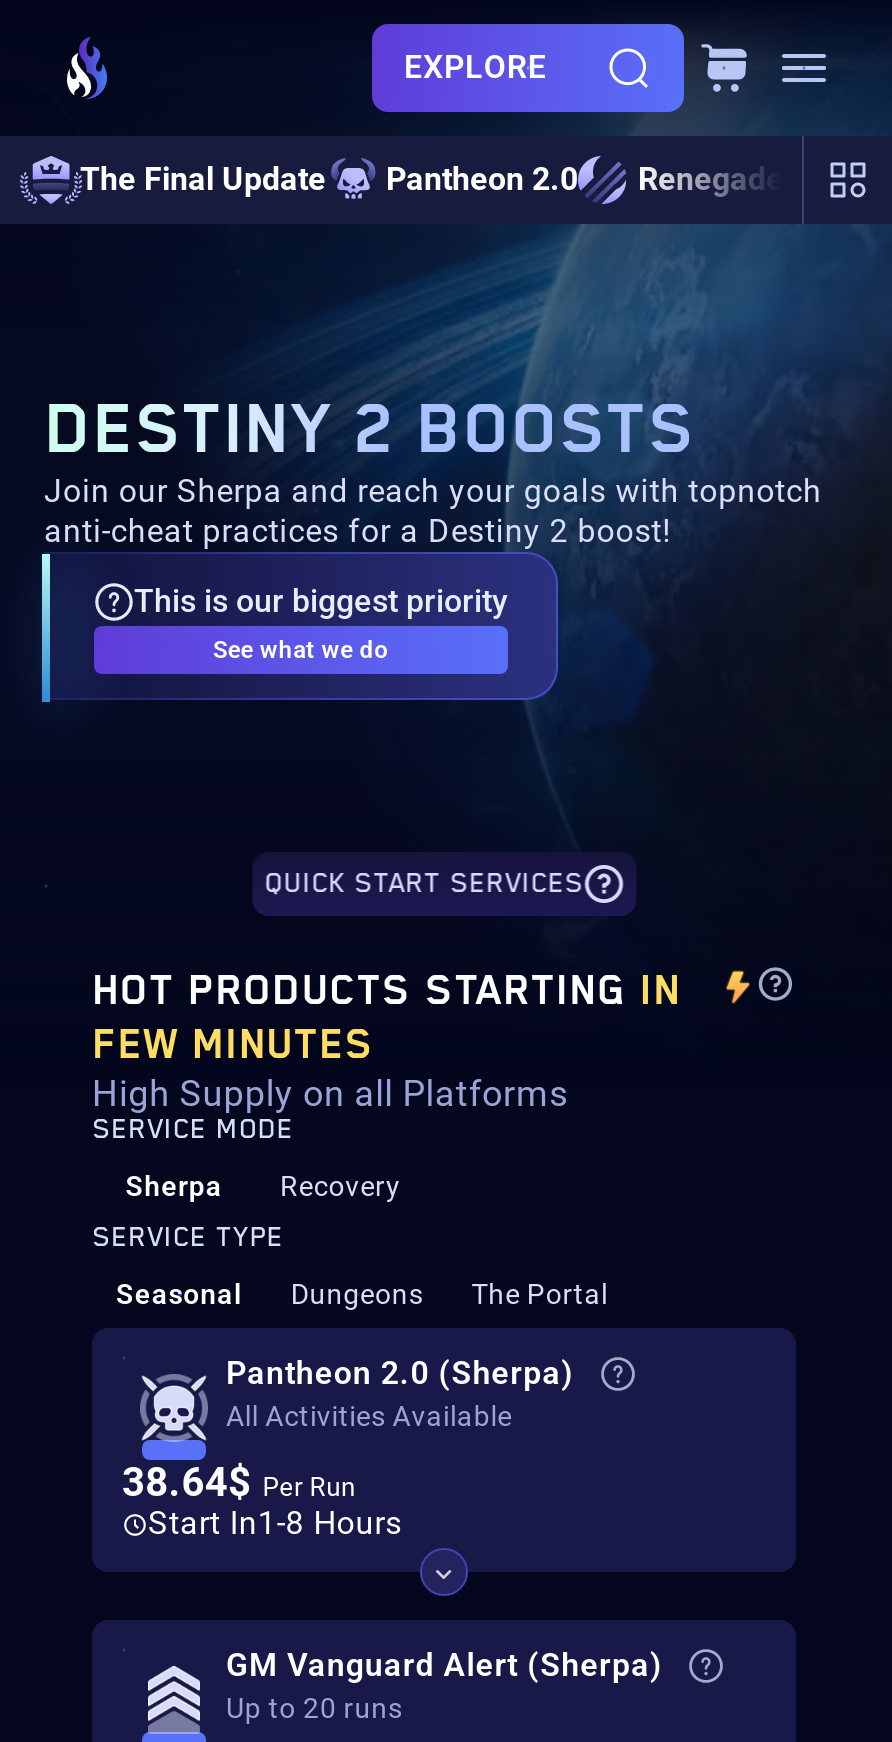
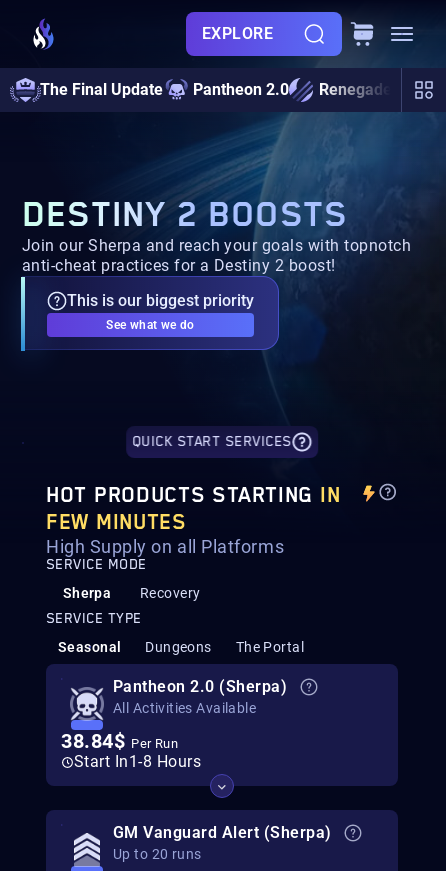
[122,1458,356,1506] 38.64$Per Run -> [61,729,178,753] 38.84$Per Run

